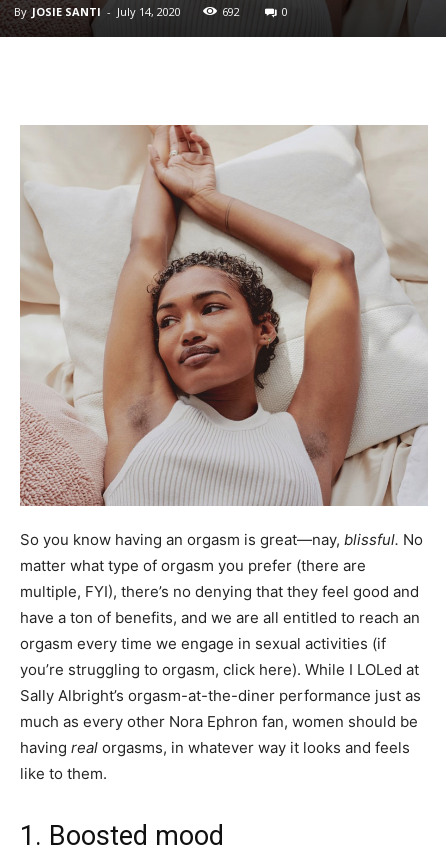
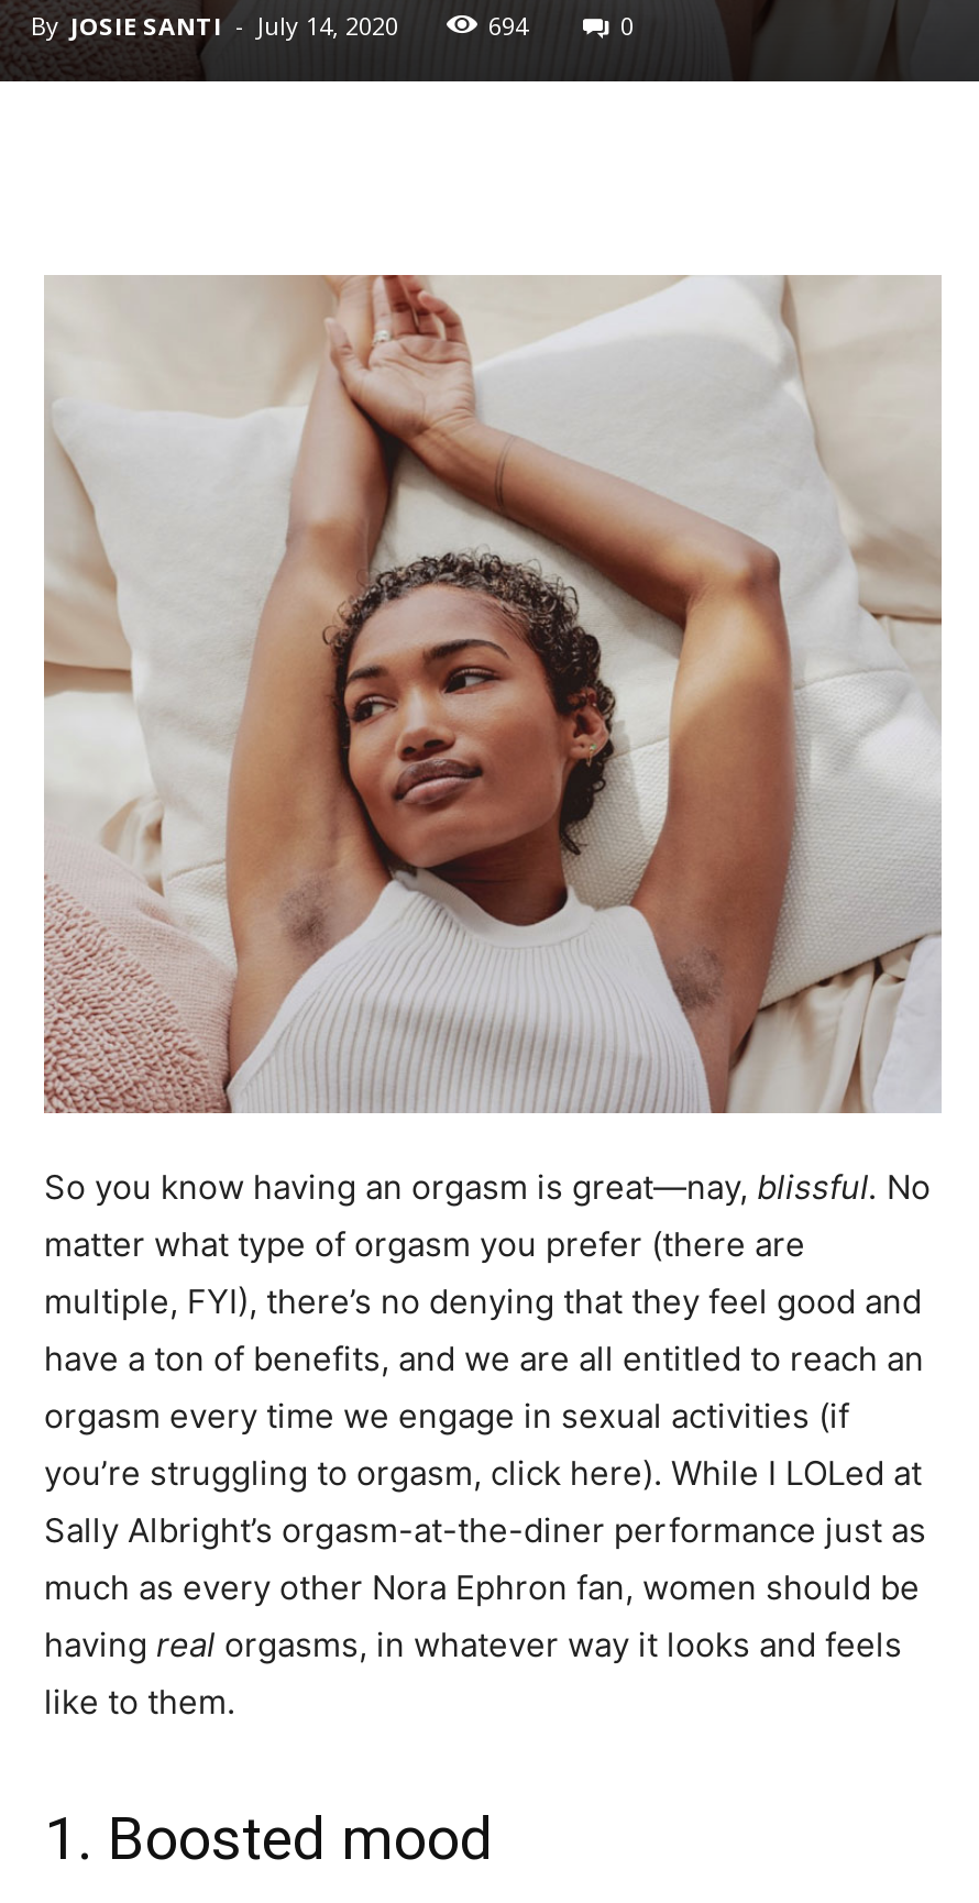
[222,4,240,19] 692 -> [488,9,528,42] 694

